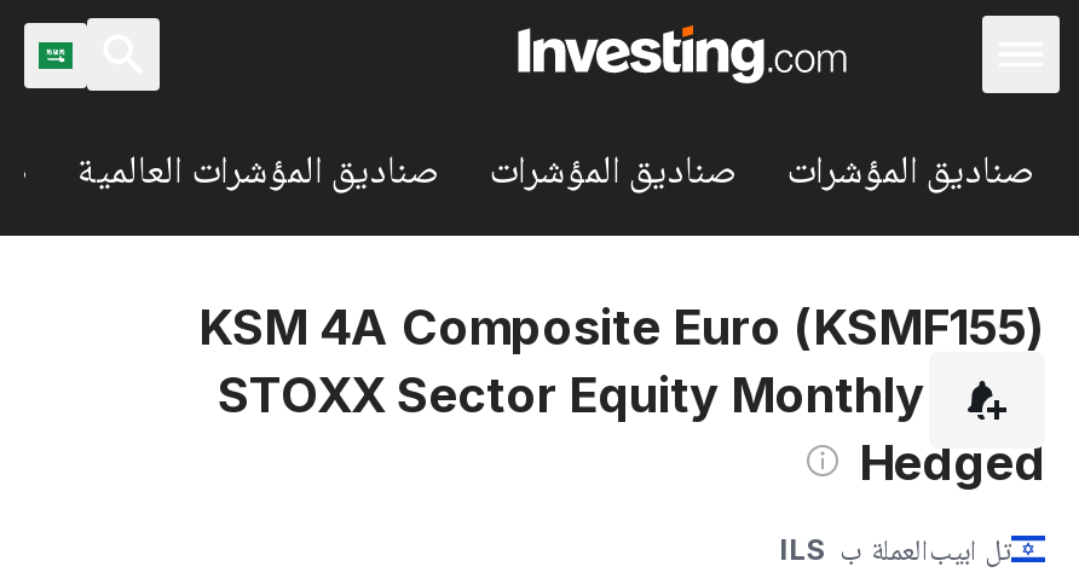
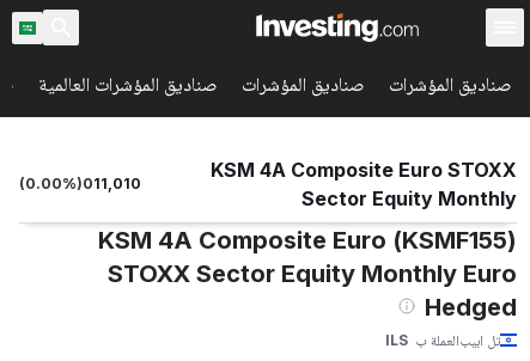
none -> [19,174,141,192] 11,010 | 0 | (0.00%)
none -> [211,158,517,210] KSM 4A Composite Euro STOXX | Sector Equity Monthly

